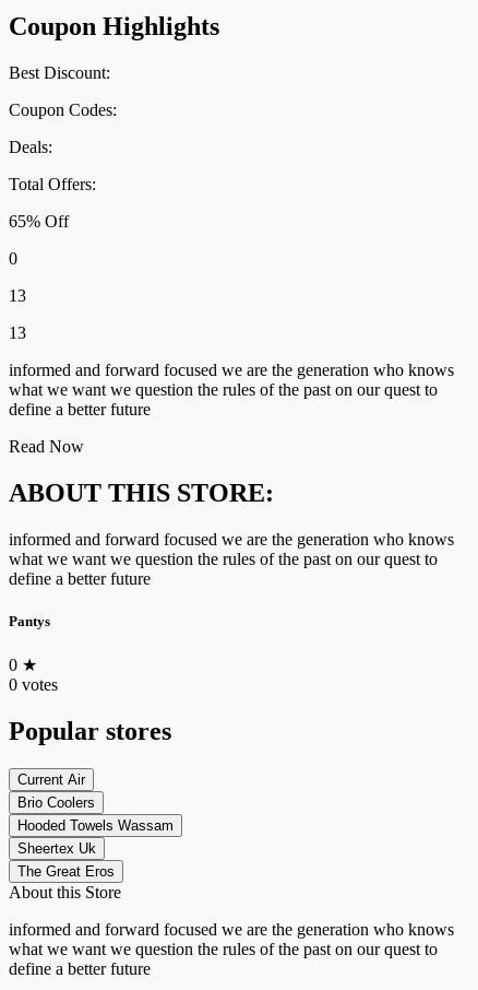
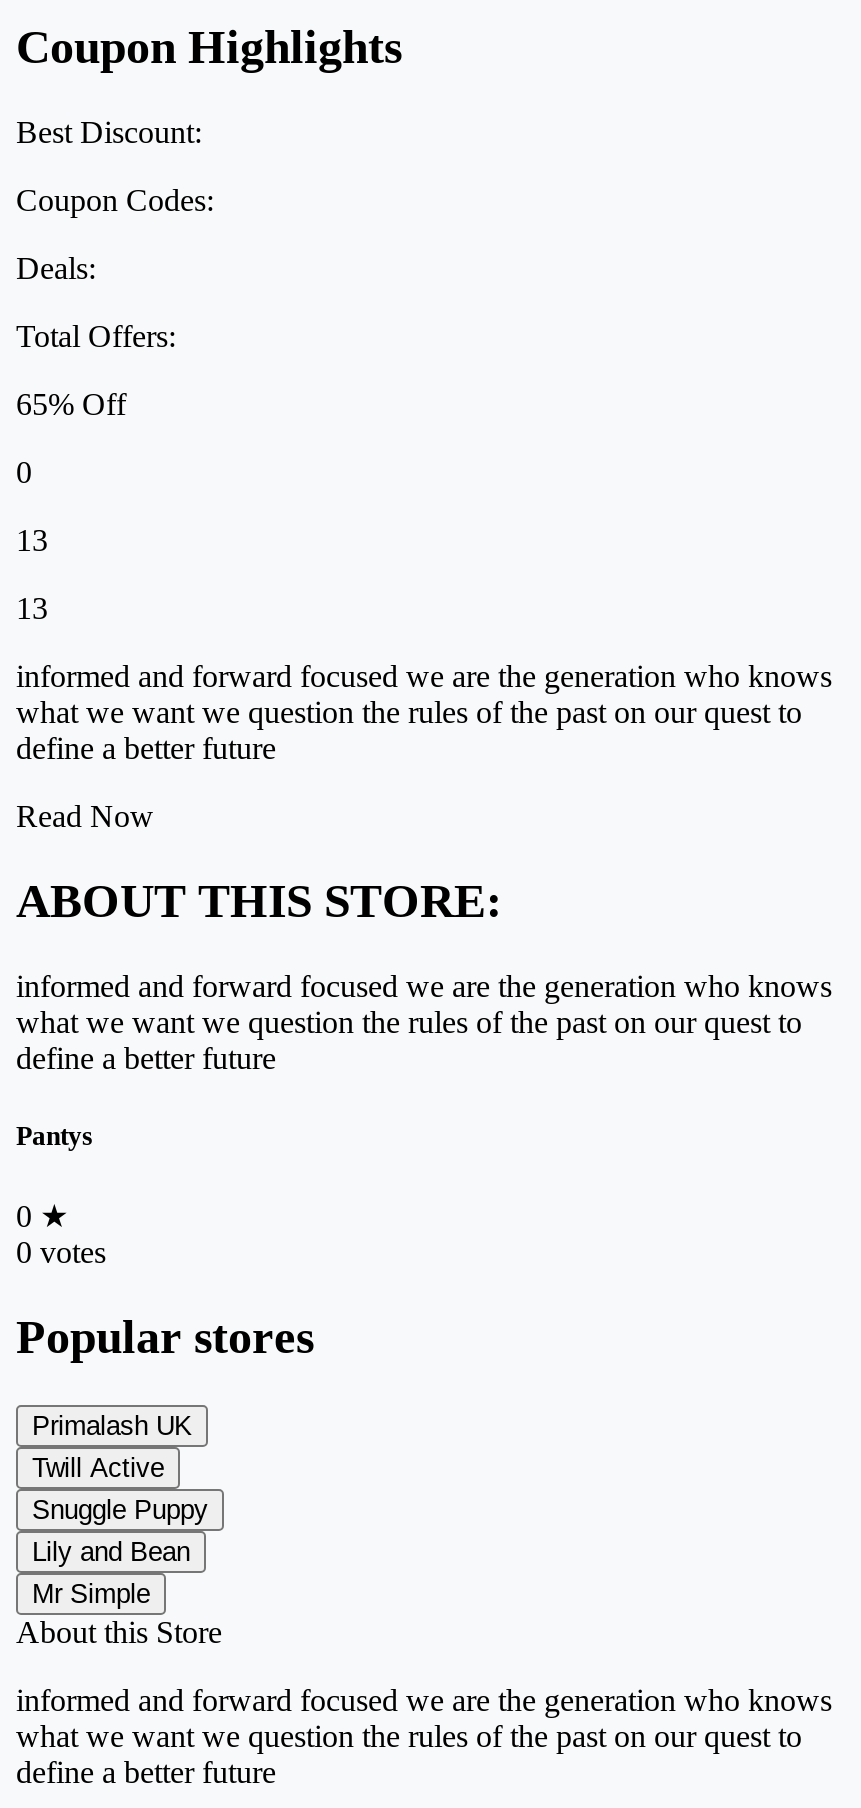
[17,771,174,879] Current Air | Brio Coolers | Hooded Towels Wassam | Sheertex Uk | The Great Eros -> [32,1410,208,1608] Primalash UK | Twill Active | Snuggle Puppy | Lily and Bean | Mr Simple

